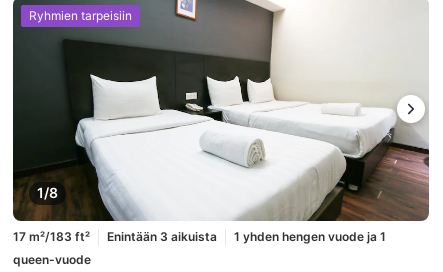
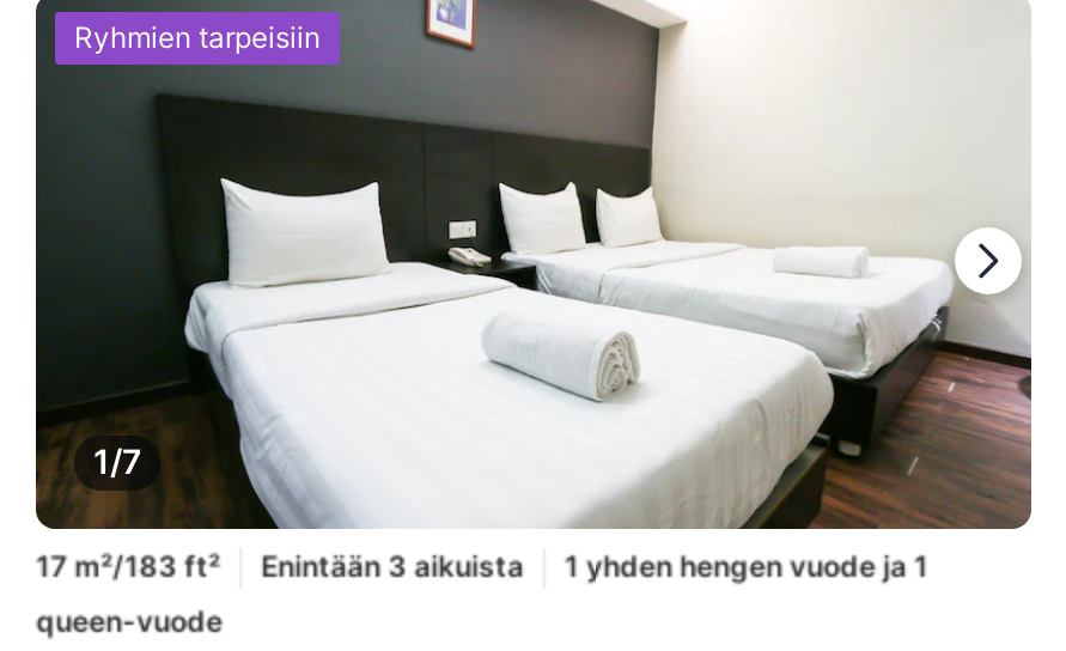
[37,184,58,201] 1/8 -> [93,441,141,482] 1/7

